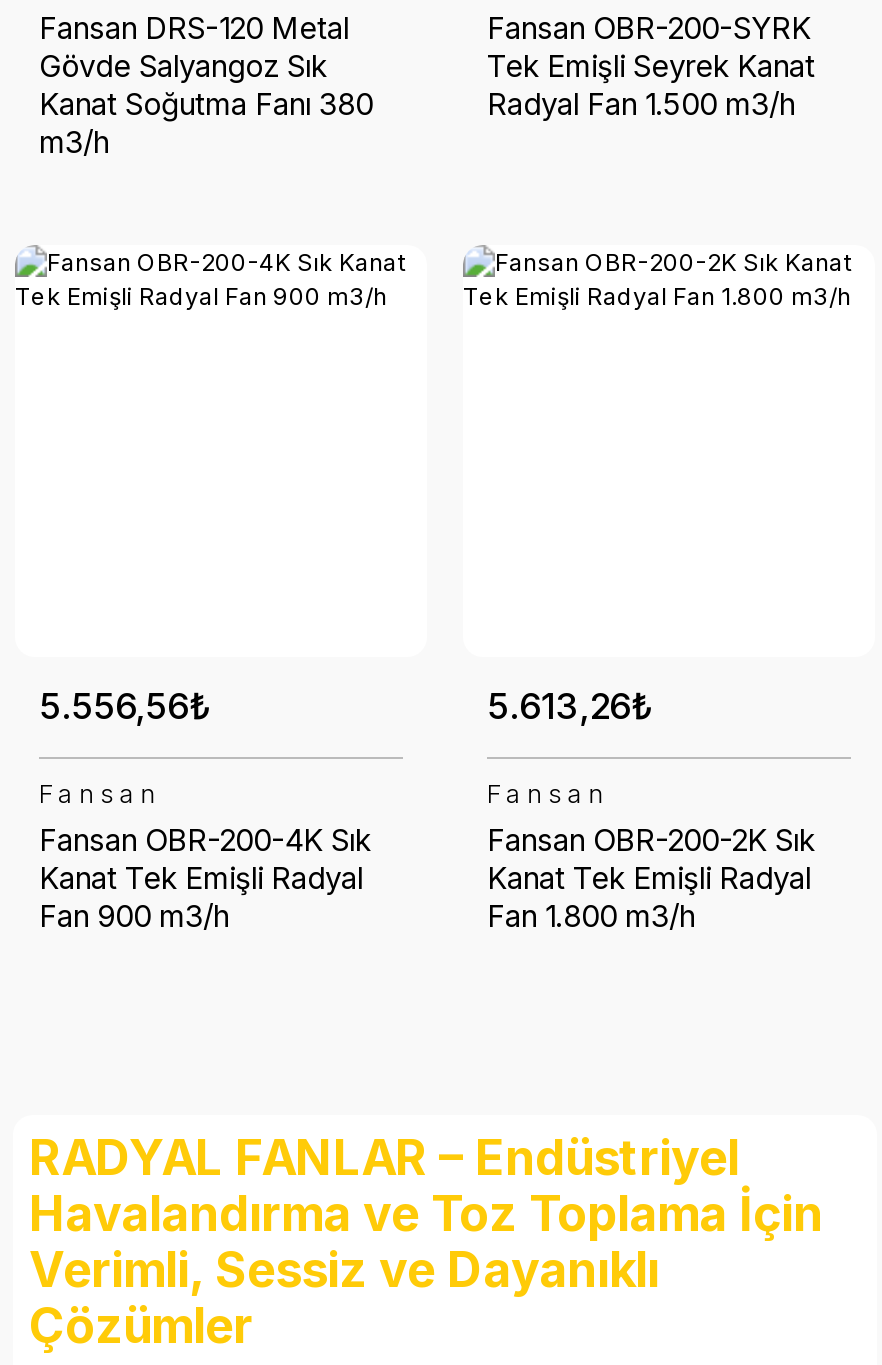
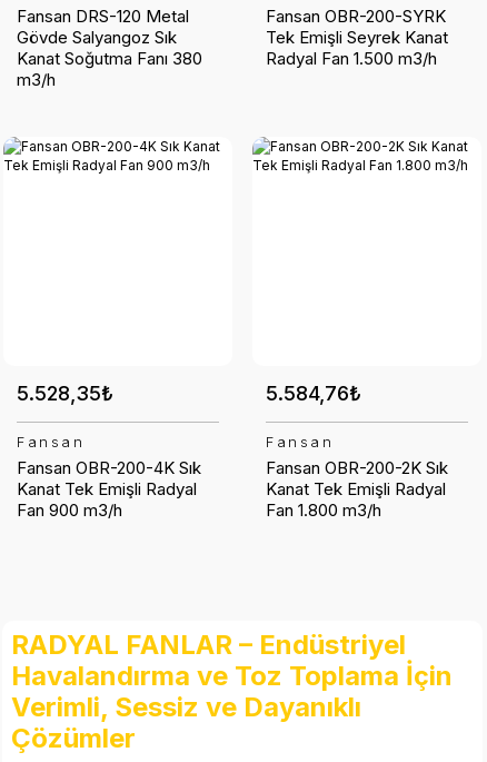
[39,686,211,728] 5.556,56₺ -> [17,382,113,405] 5.528,35₺
[487,686,653,728] 5.613,26₺ -> [266,382,361,405] 5.584,76₺

